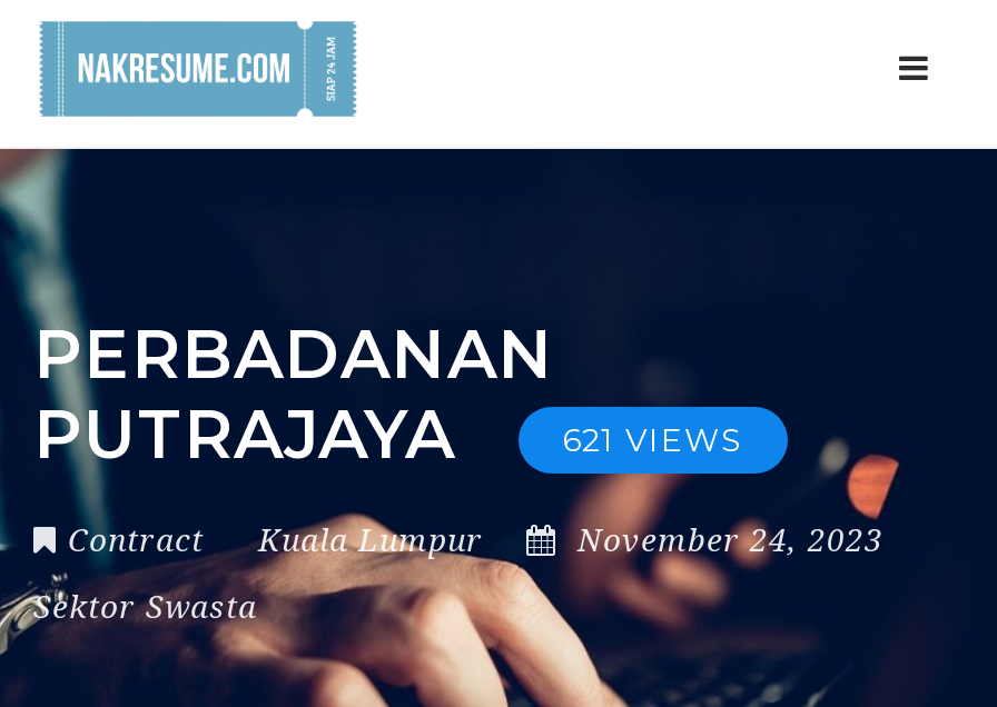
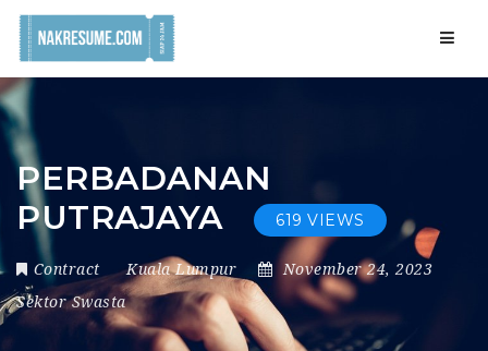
[563,420,742,460] 621 VIEWS -> [276,210,364,230] 619 VIEWS

